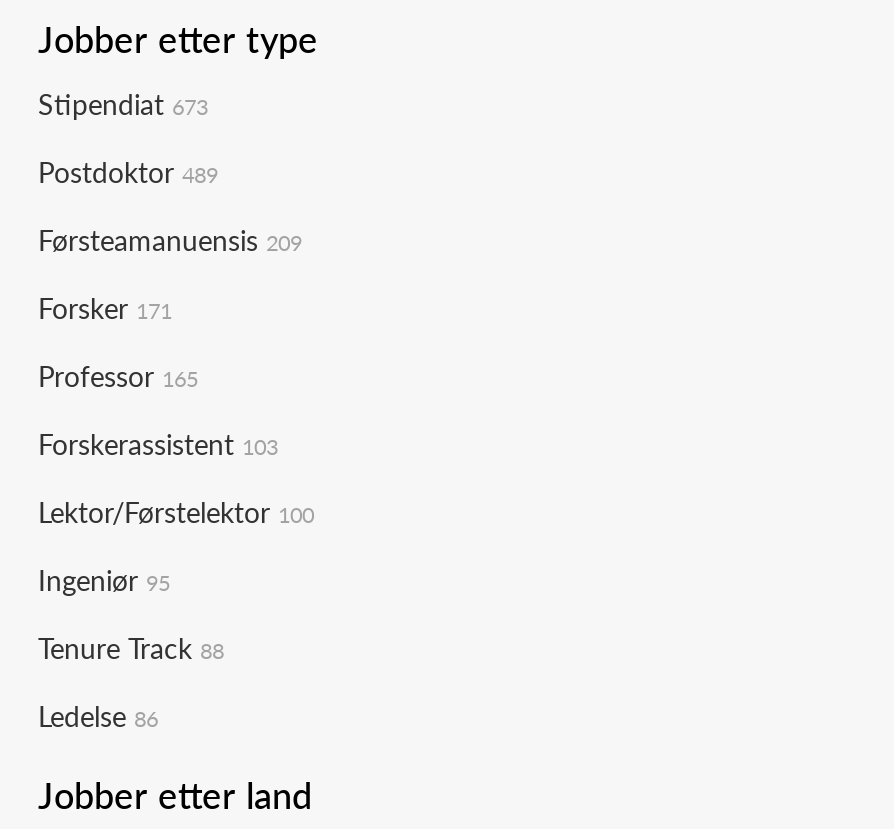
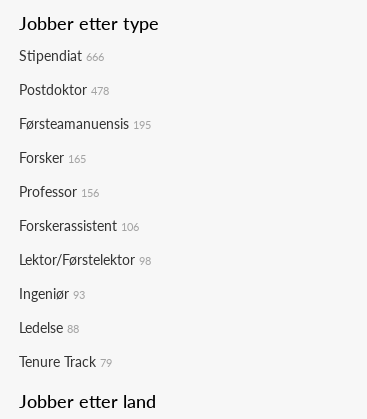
[38,83,208,123] Stipendiat 673 -> [19,45,104,65] Stipendiat 666
[38,151,218,191] Postdoktor 489 -> [19,79,109,99] Postdoktor 478
[38,219,302,259] Førsteamanuensis 209 -> [19,113,151,133] Førsteamanuensis 195
[38,287,172,327] Forsker 171 -> [19,147,86,167] Forsker 165
[38,355,198,395] Professor 165 -> [19,181,99,201] Professor 156
[38,423,278,463] Forskerassistent 103 -> [19,215,139,235] Forskerassistent 106
[38,491,314,531] Lektor/Førstelektor 100 -> [19,249,151,269] Lektor/Førstelektor 98
[38,559,170,599] Ingeniør 95 -> [19,283,85,303] Ingeniør 93
[38,627,224,667] Tenure Track 88 -> [19,317,79,337] Ledelse 88
[38,695,158,735] Ledelse 86 -> [19,351,112,371] Tenure Track 79

